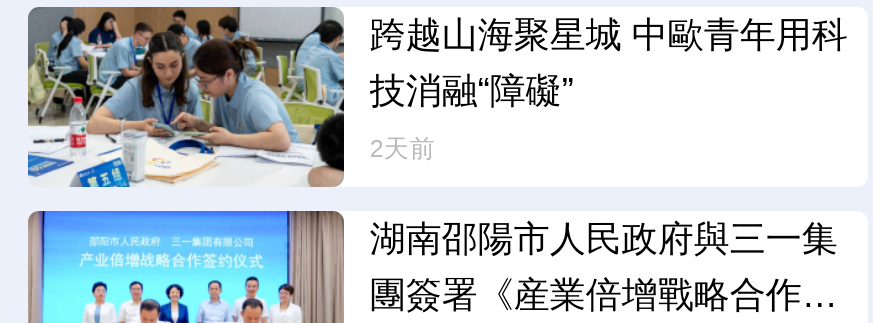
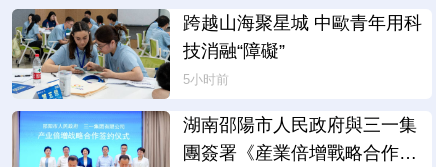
[370,135,436,163] 2天前 -> [183,73,229,87] 5小时前

